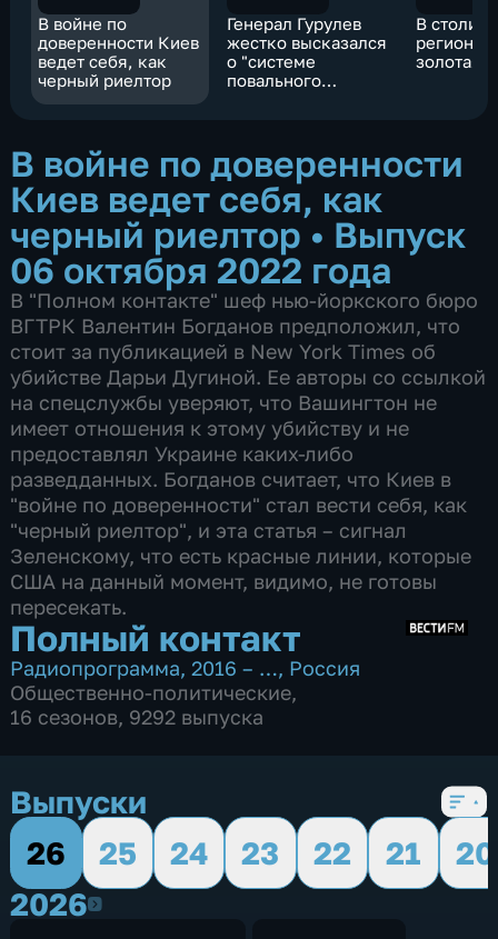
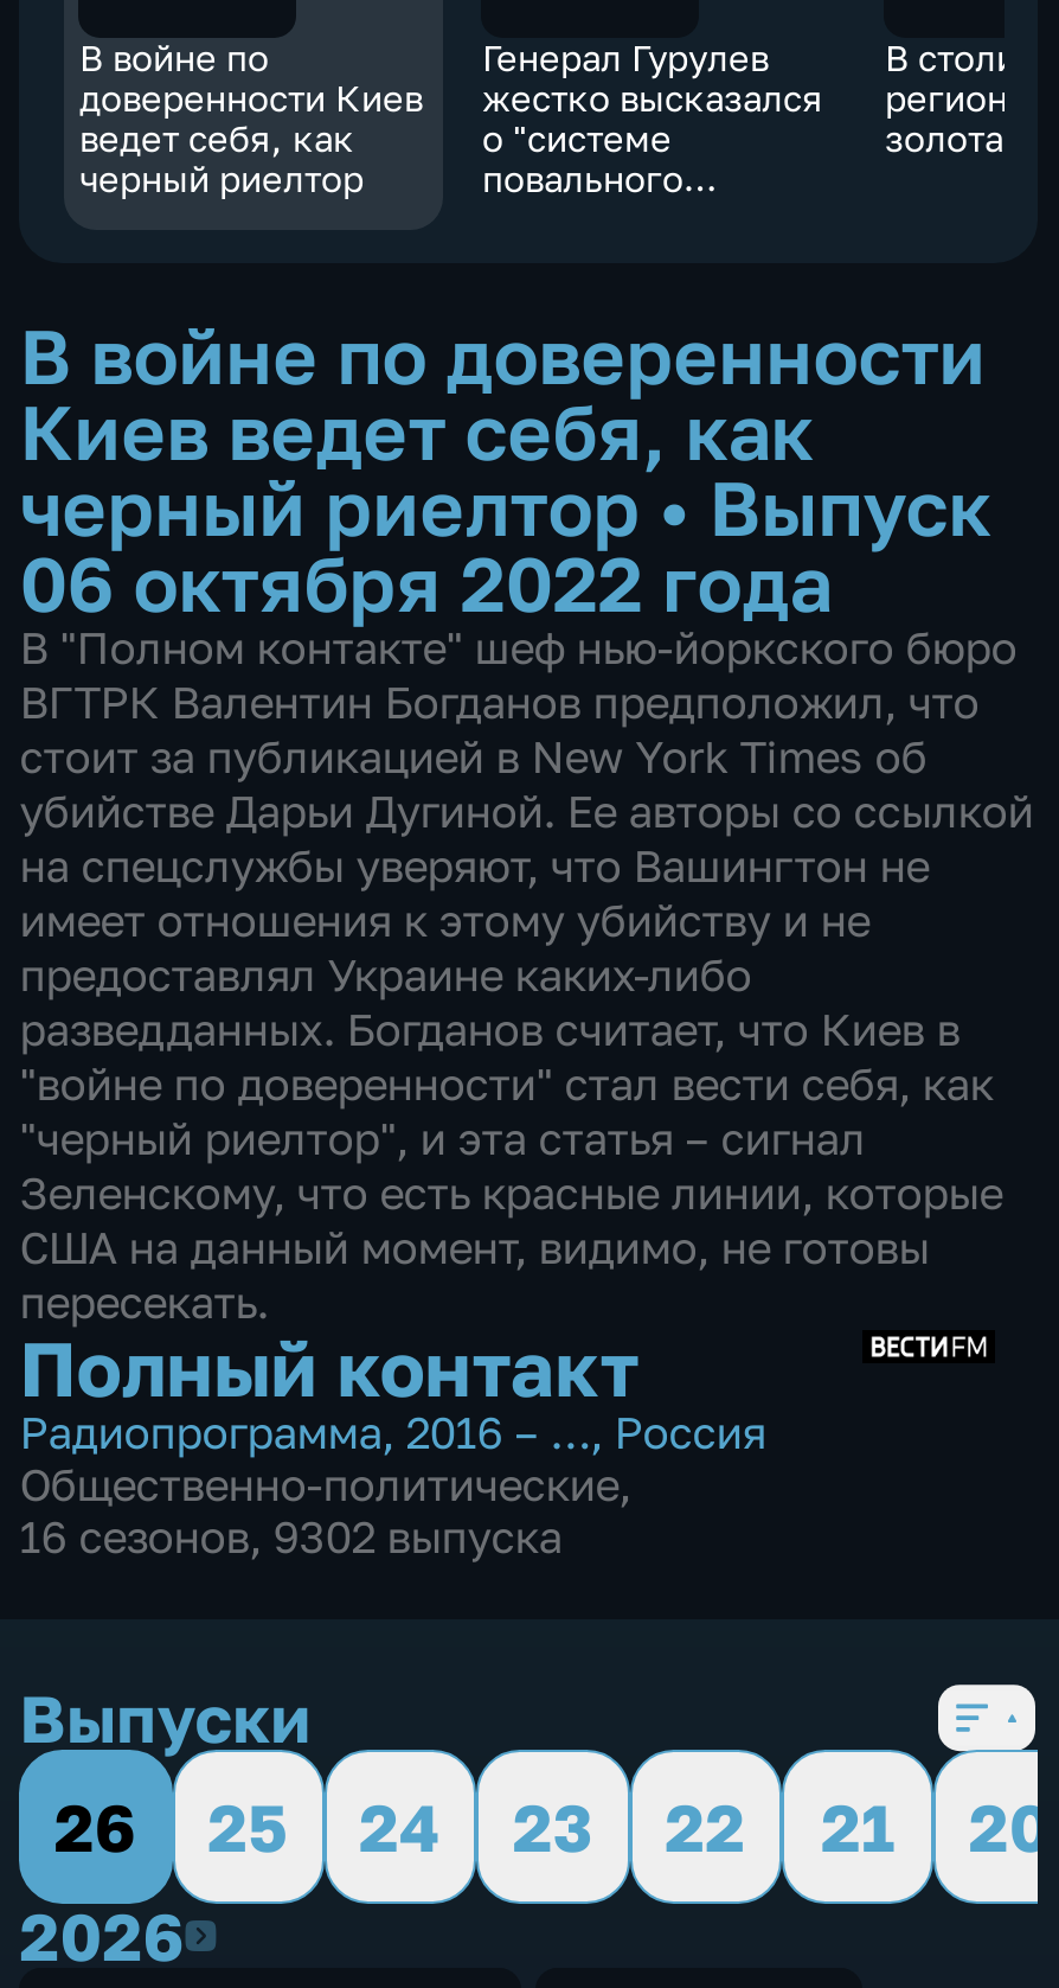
[10,705,264,729] 16 сезонов, 9292 выпуска -> [19,1511,562,1563] 16 сезонов, 9302 выпуска

